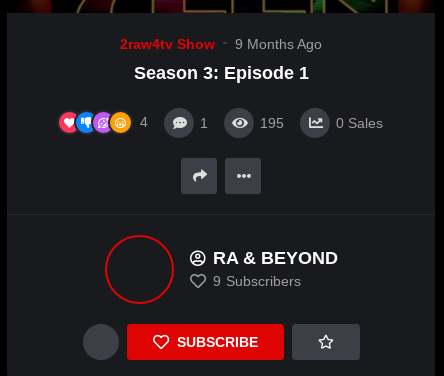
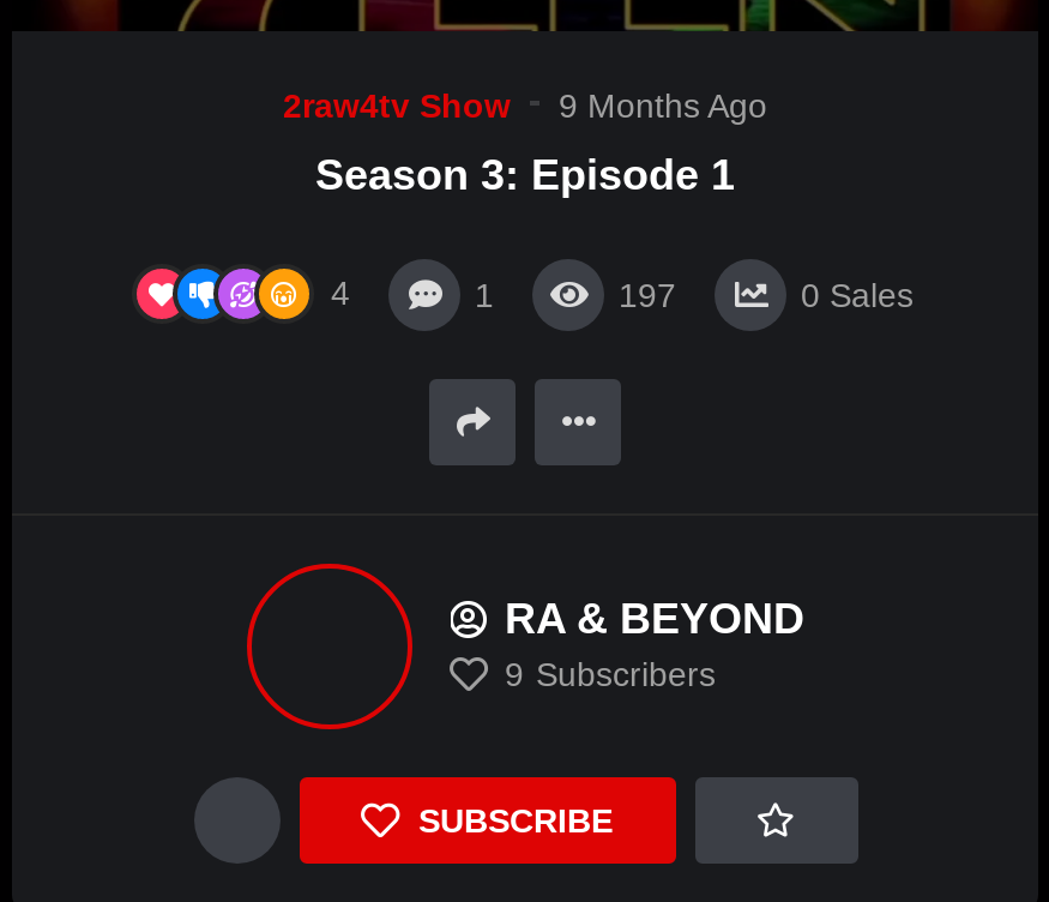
[260,115,284,131] 195 -> [619,275,676,314] 197

